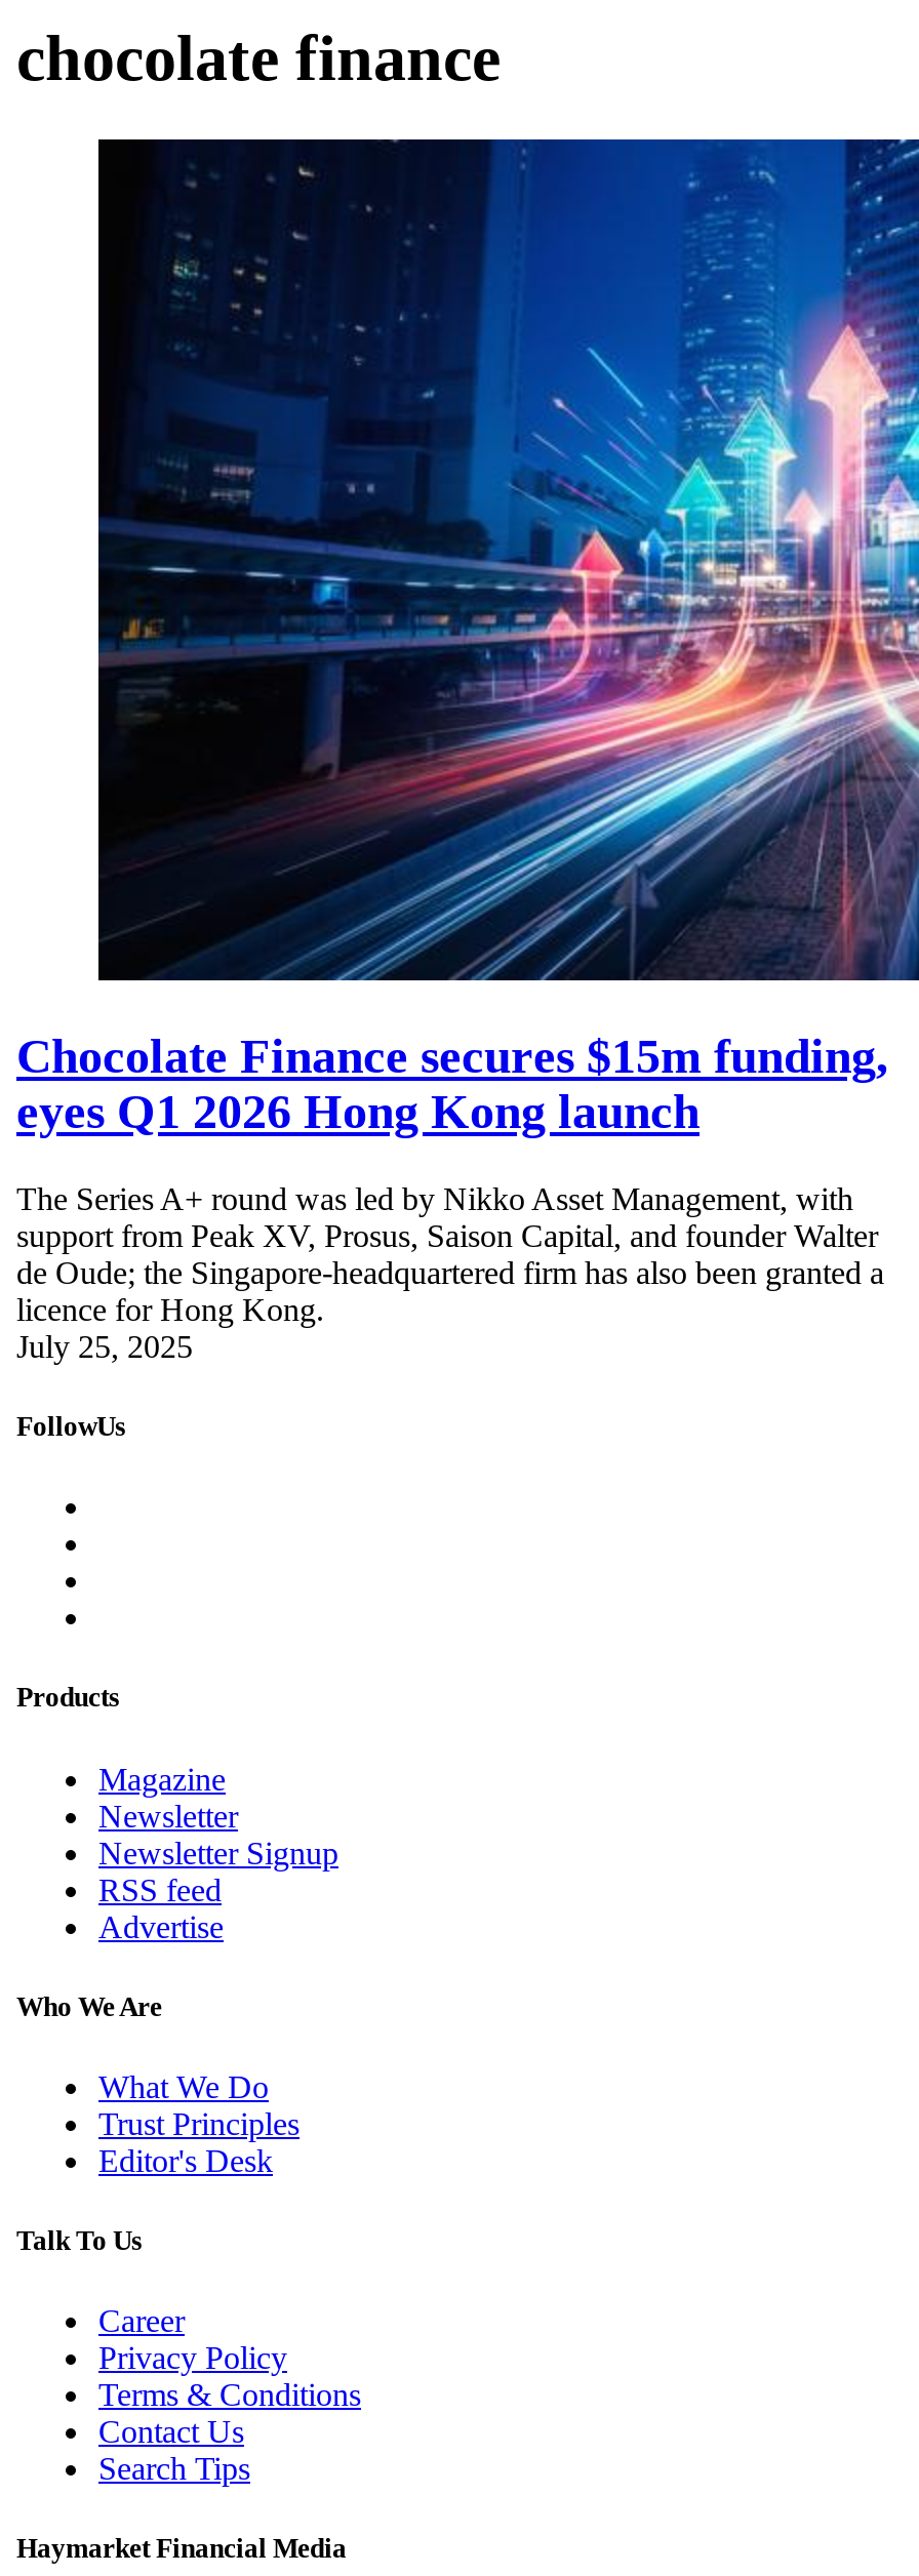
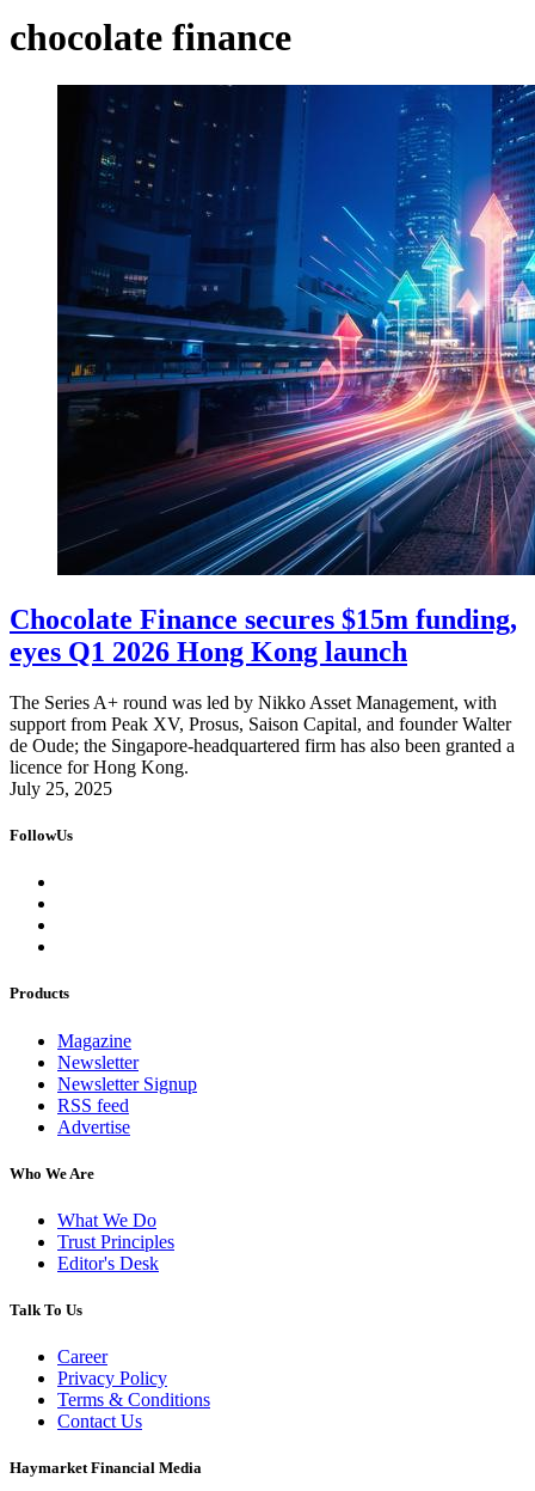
[98,2451,250,2486] Search Tips -> none

